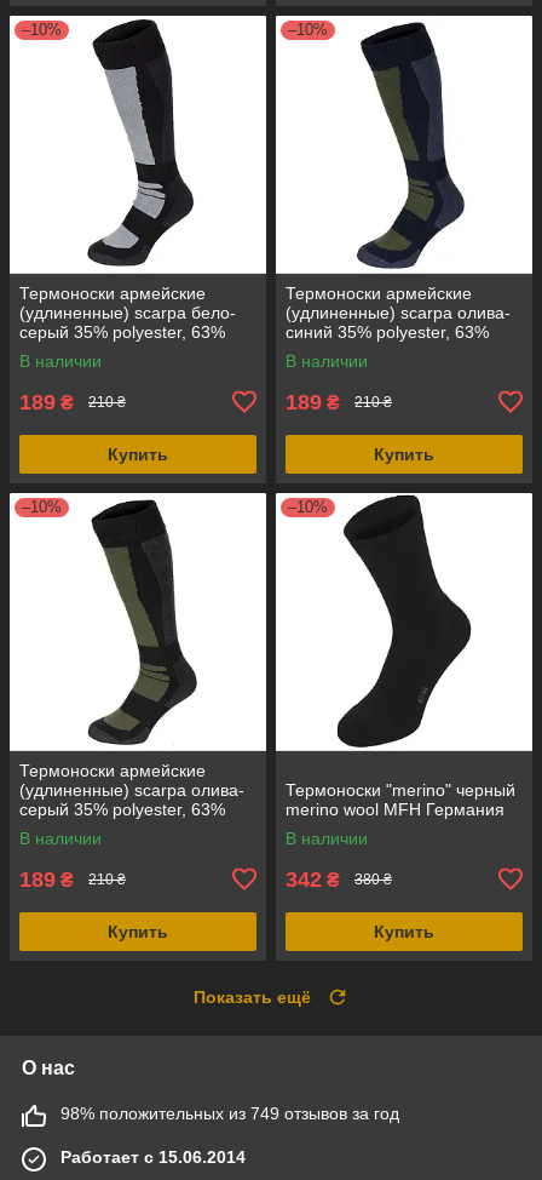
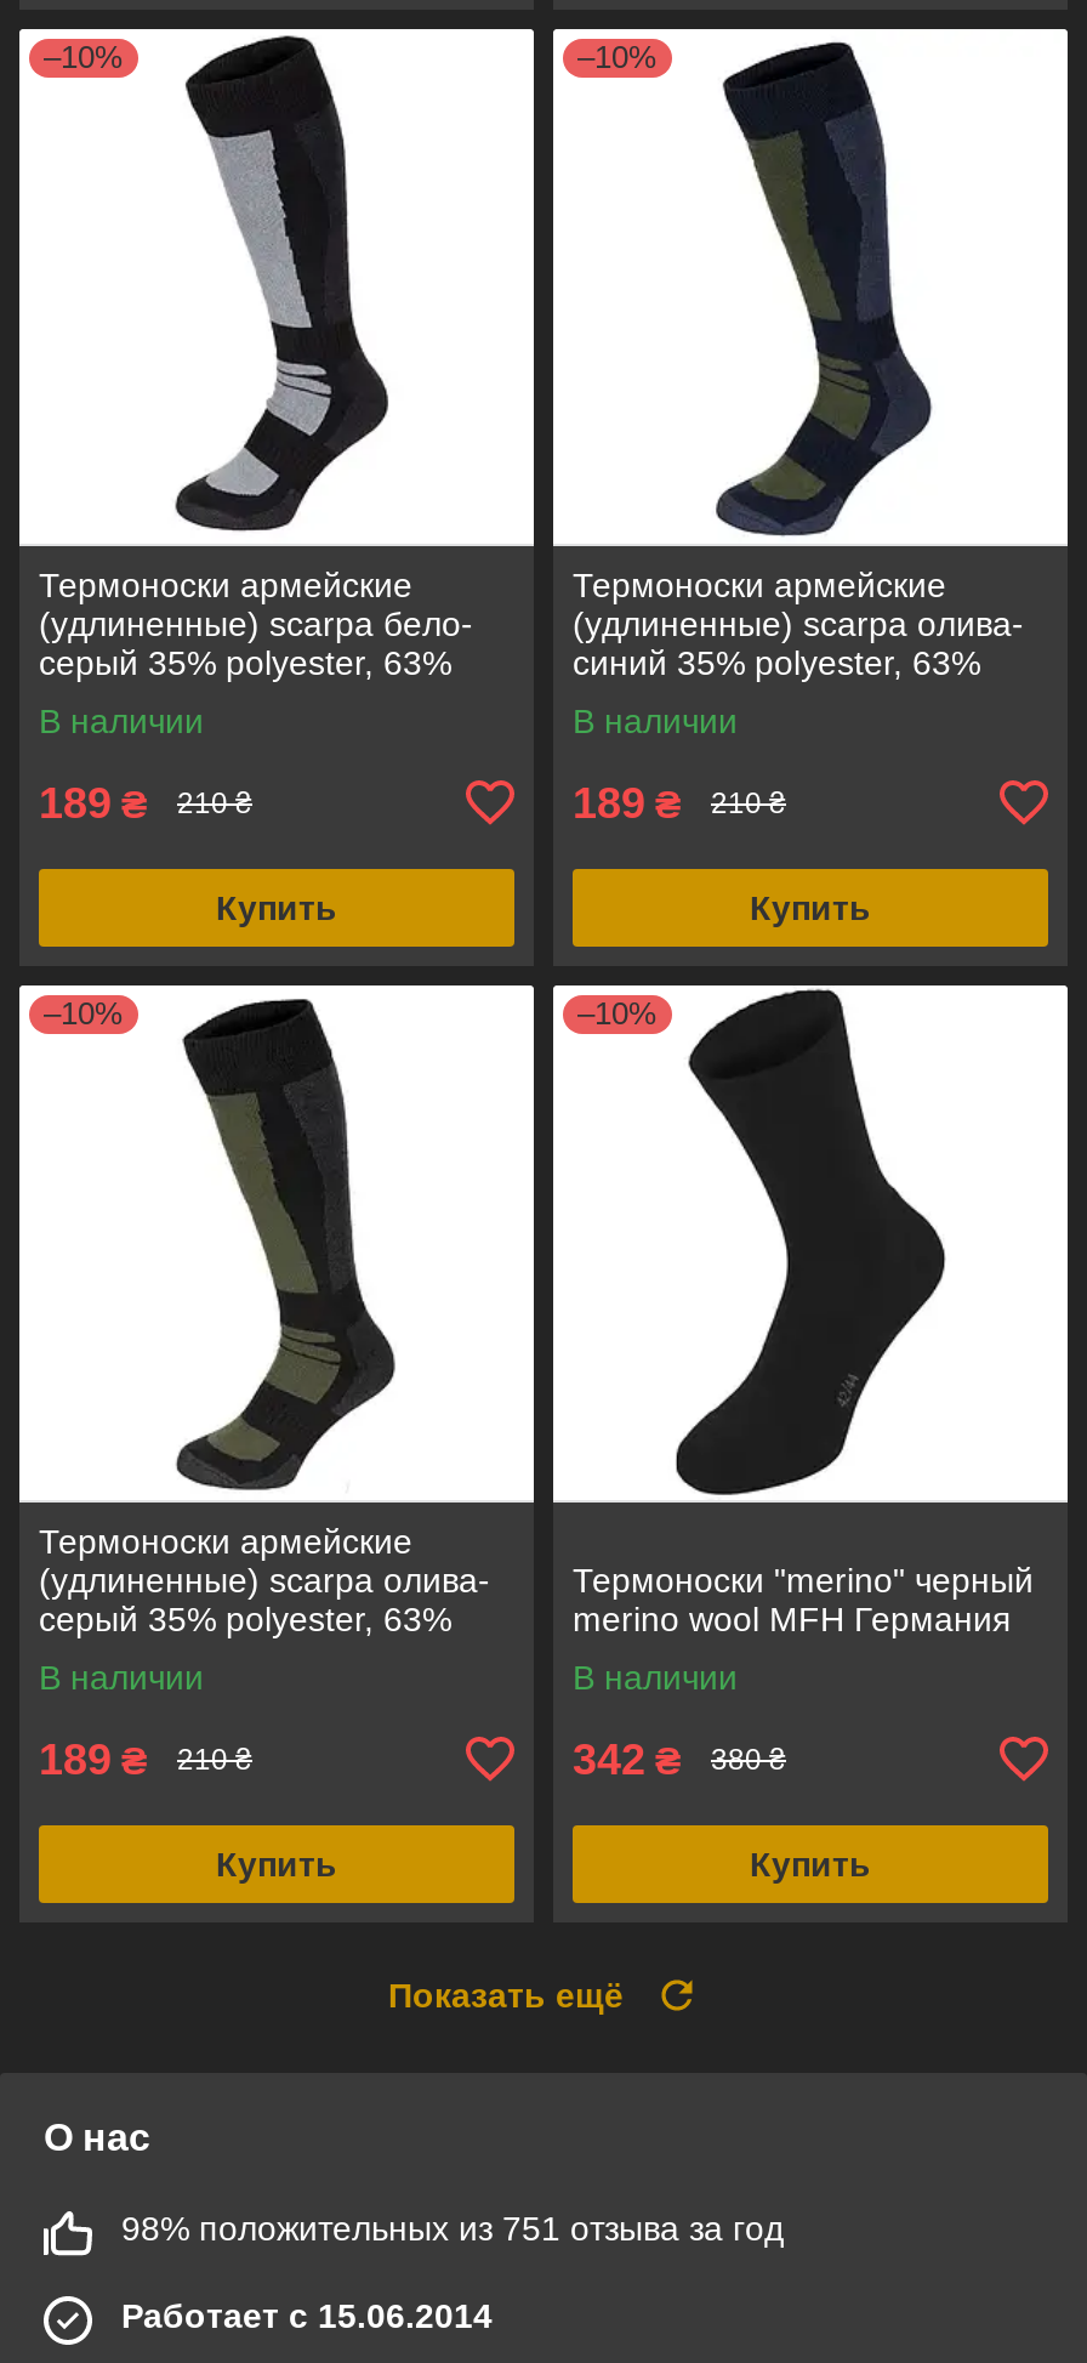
[60,1103,399,1123] 98% положительных из 749 отзывов за год -> [121,2208,784,2247] 98% положительных из 751 отзыва за год

